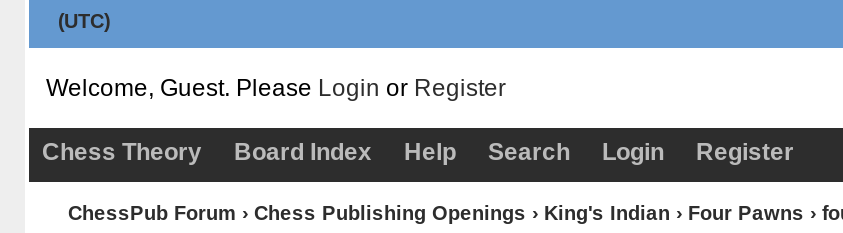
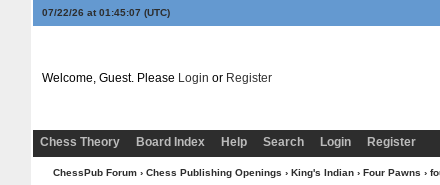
[52,10,110,32] (UTC) -> [41,7,169,18] 07/22/26 at 01:45:07 (UTC)

